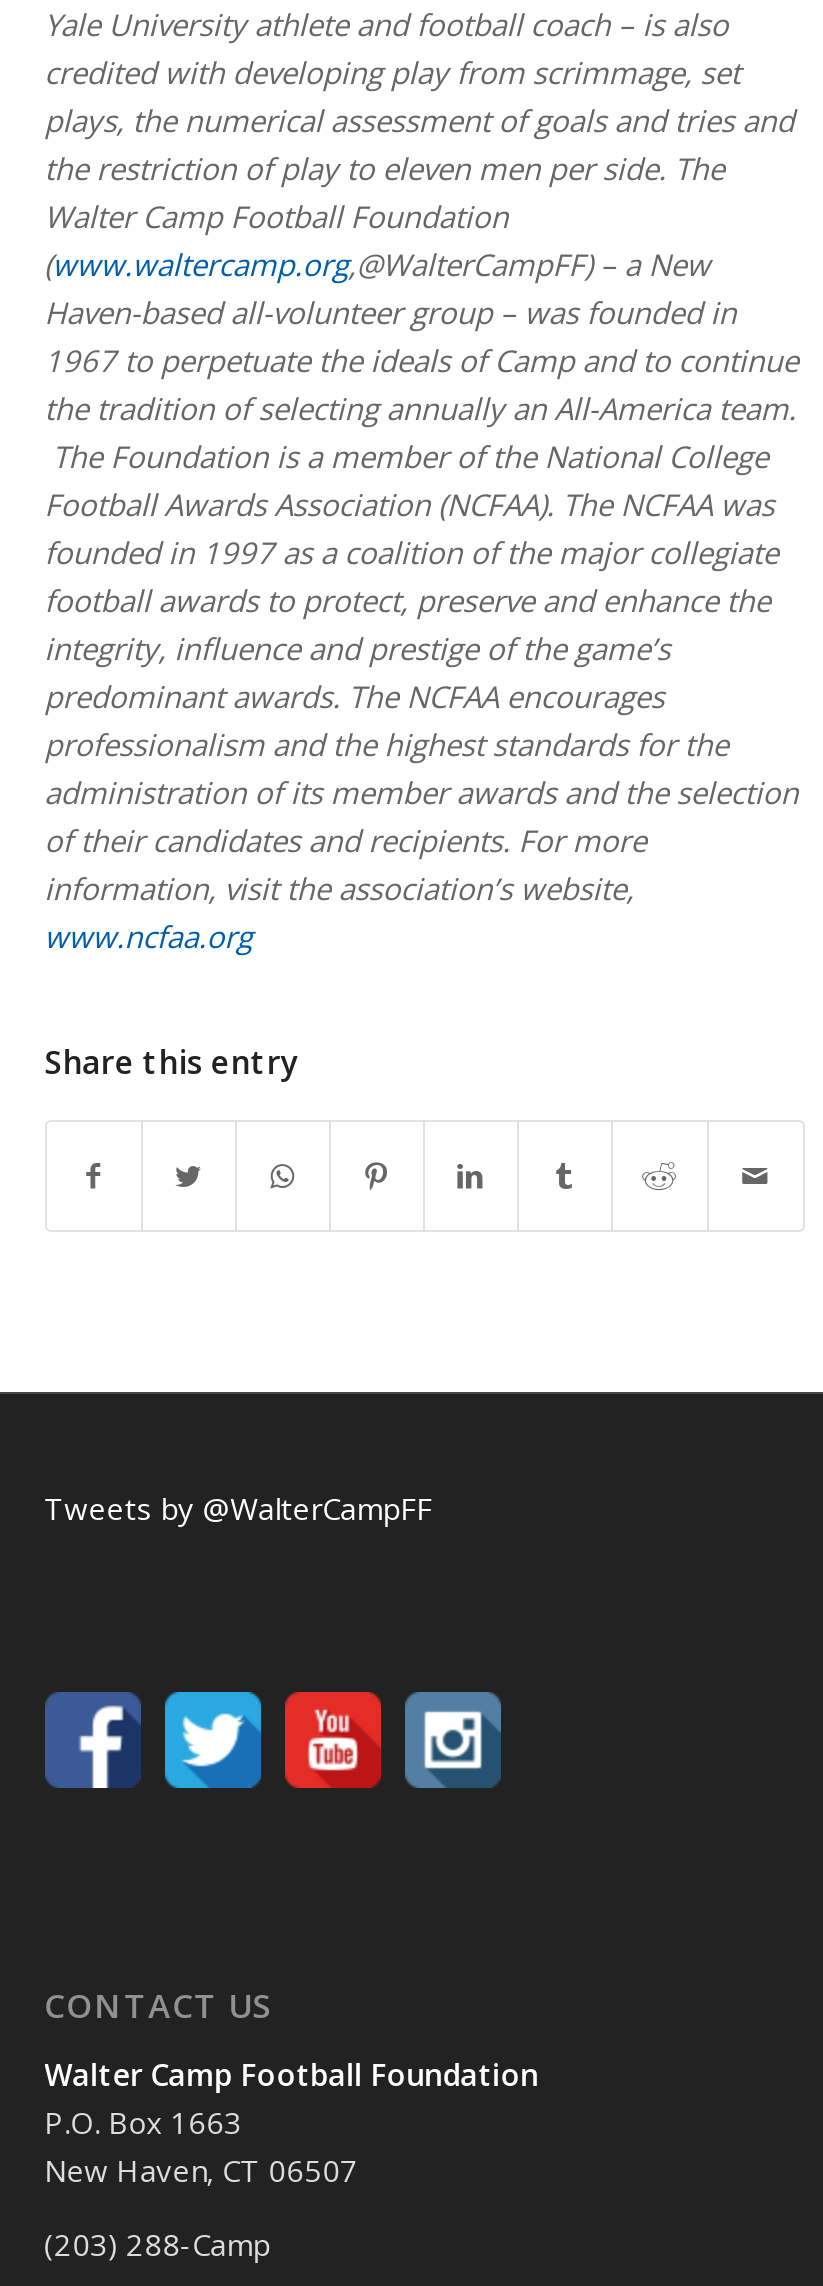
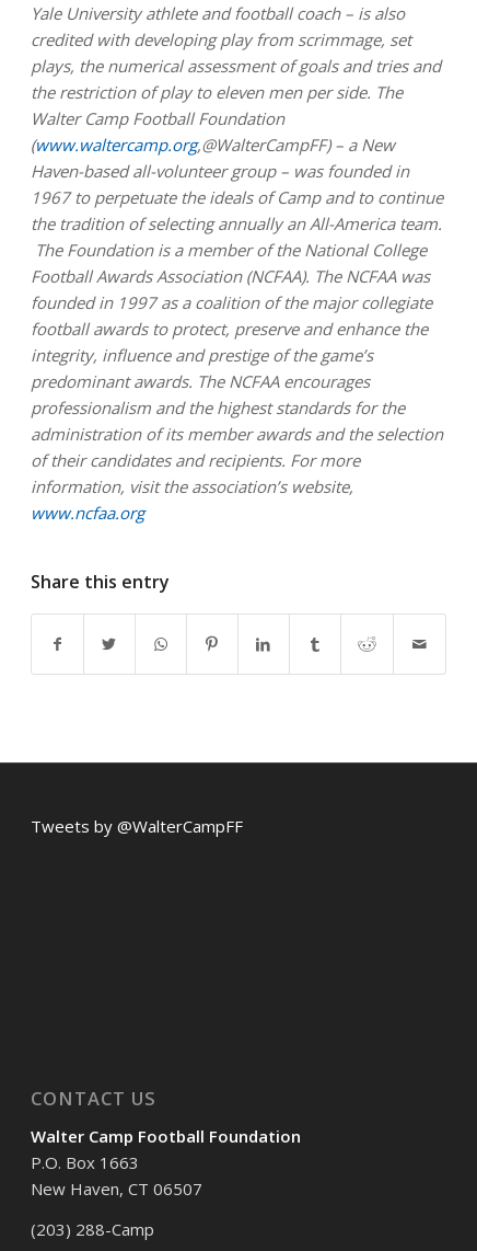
[43,1690,143,1790] [image] -> none
[163,1690,263,1790] [image] -> none
[283,1690,383,1790] [image] -> none
[403,1690,503,1790] [image] -> none

